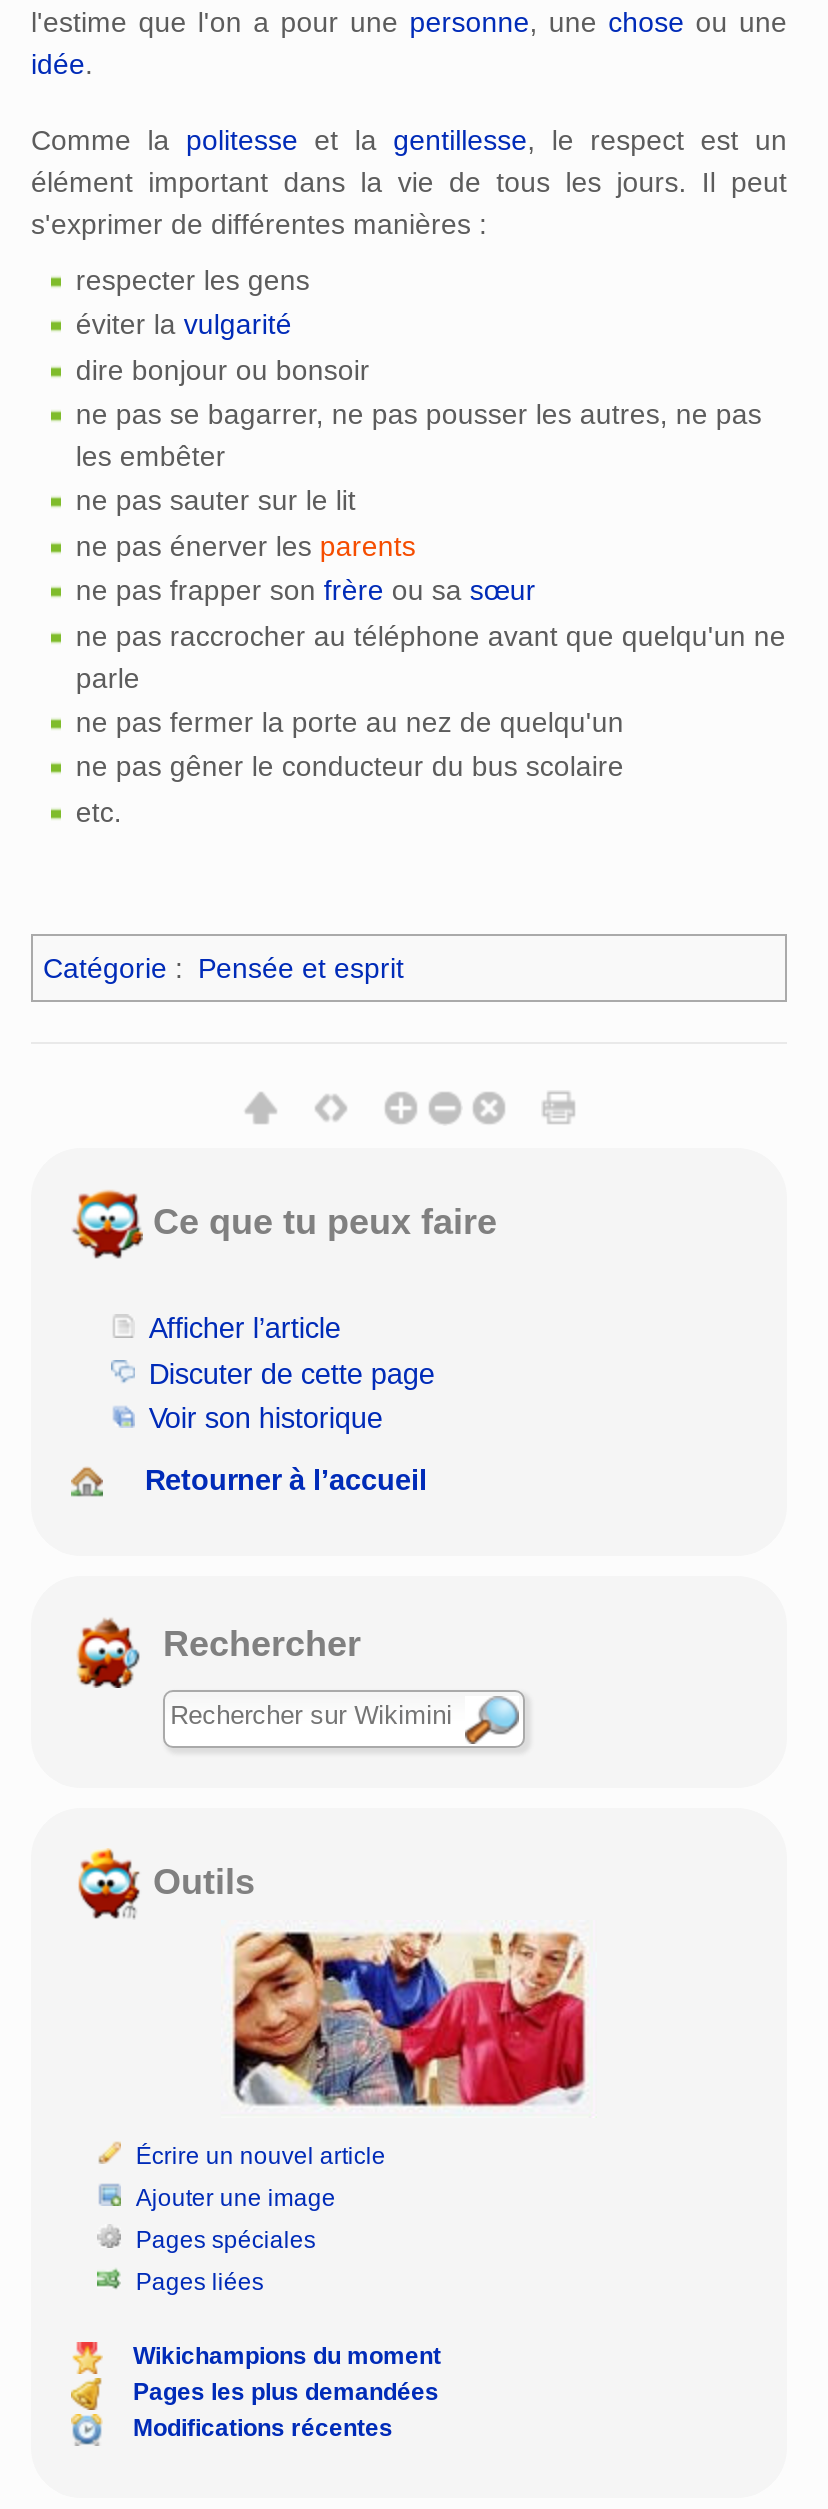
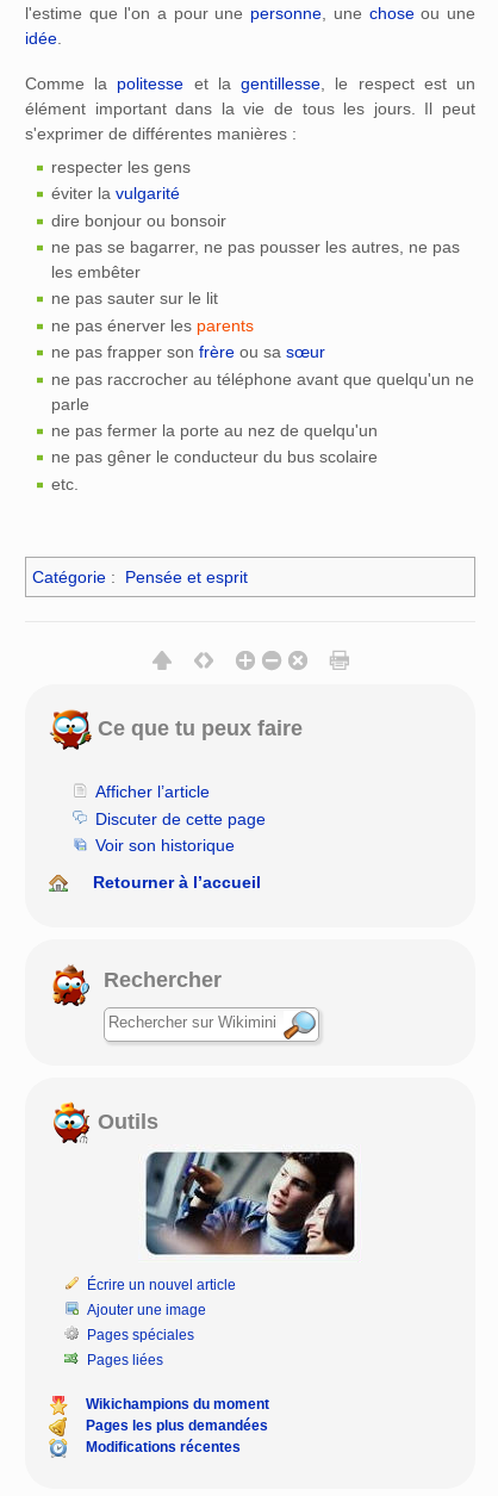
[231,1930,585,2108] [image] -> [144,1150,355,1256] [image]

